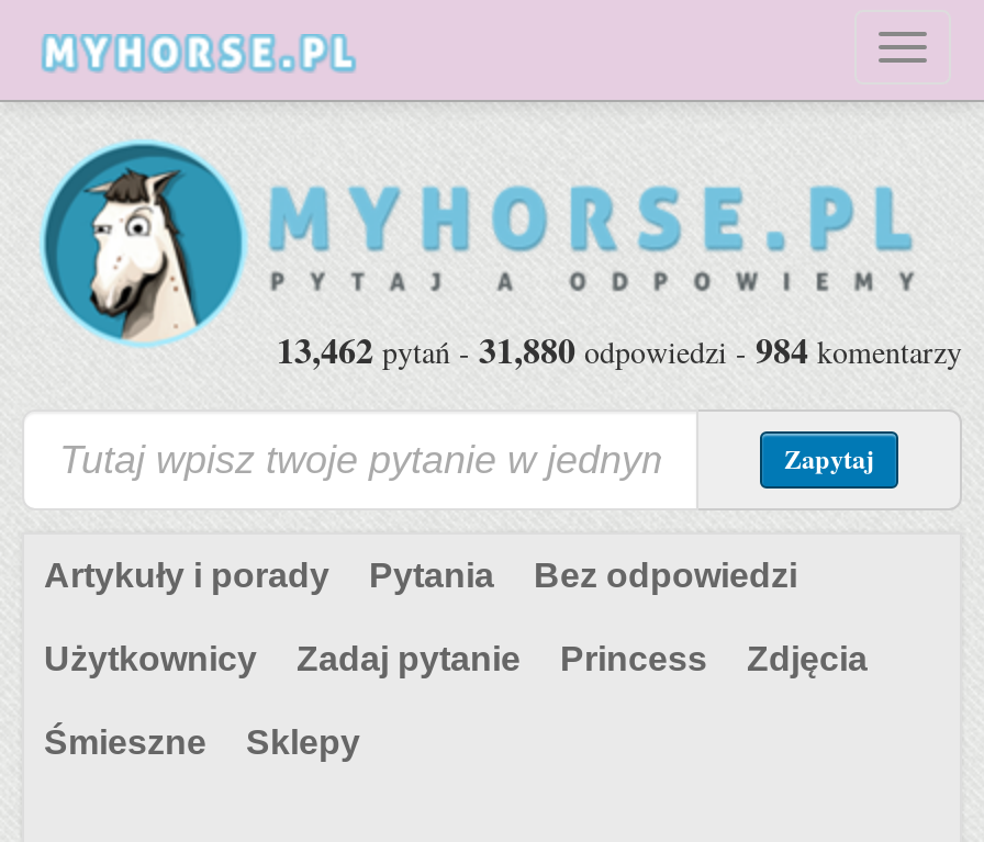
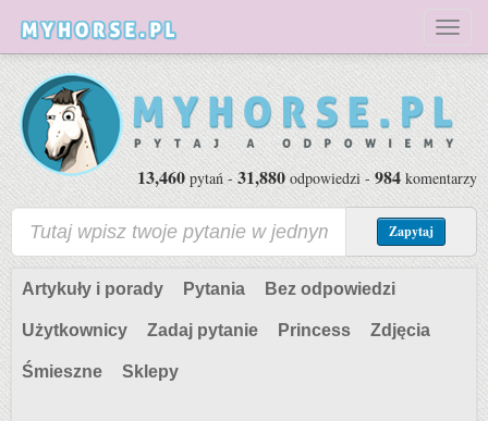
[277,324,962,374] 13,462 pytań - 31,880 odpowiedzi - 984 komentarzy -> [137,164,477,189] 13,460 pytań - 31,880 odpowiedzi - 984 komentarzy

